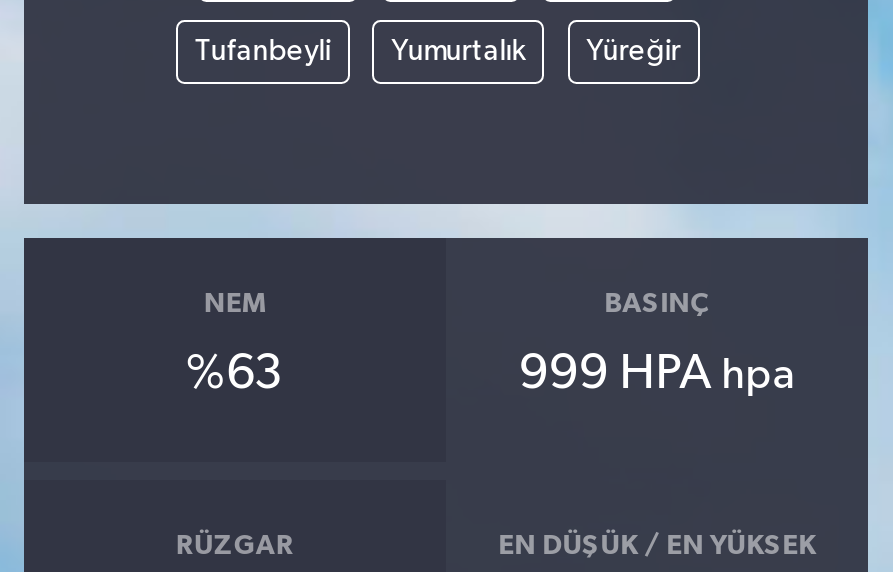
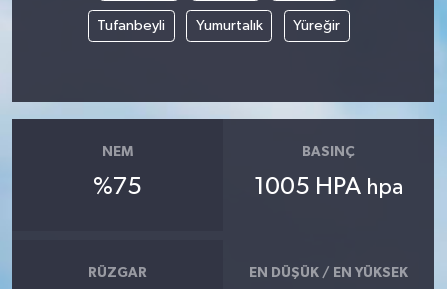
[186,350,284,398] %63 -> [93,175,142,199] %75
[519,350,795,398] 999 HPA hpa -> [254,175,403,199] 1005 HPA hpa

